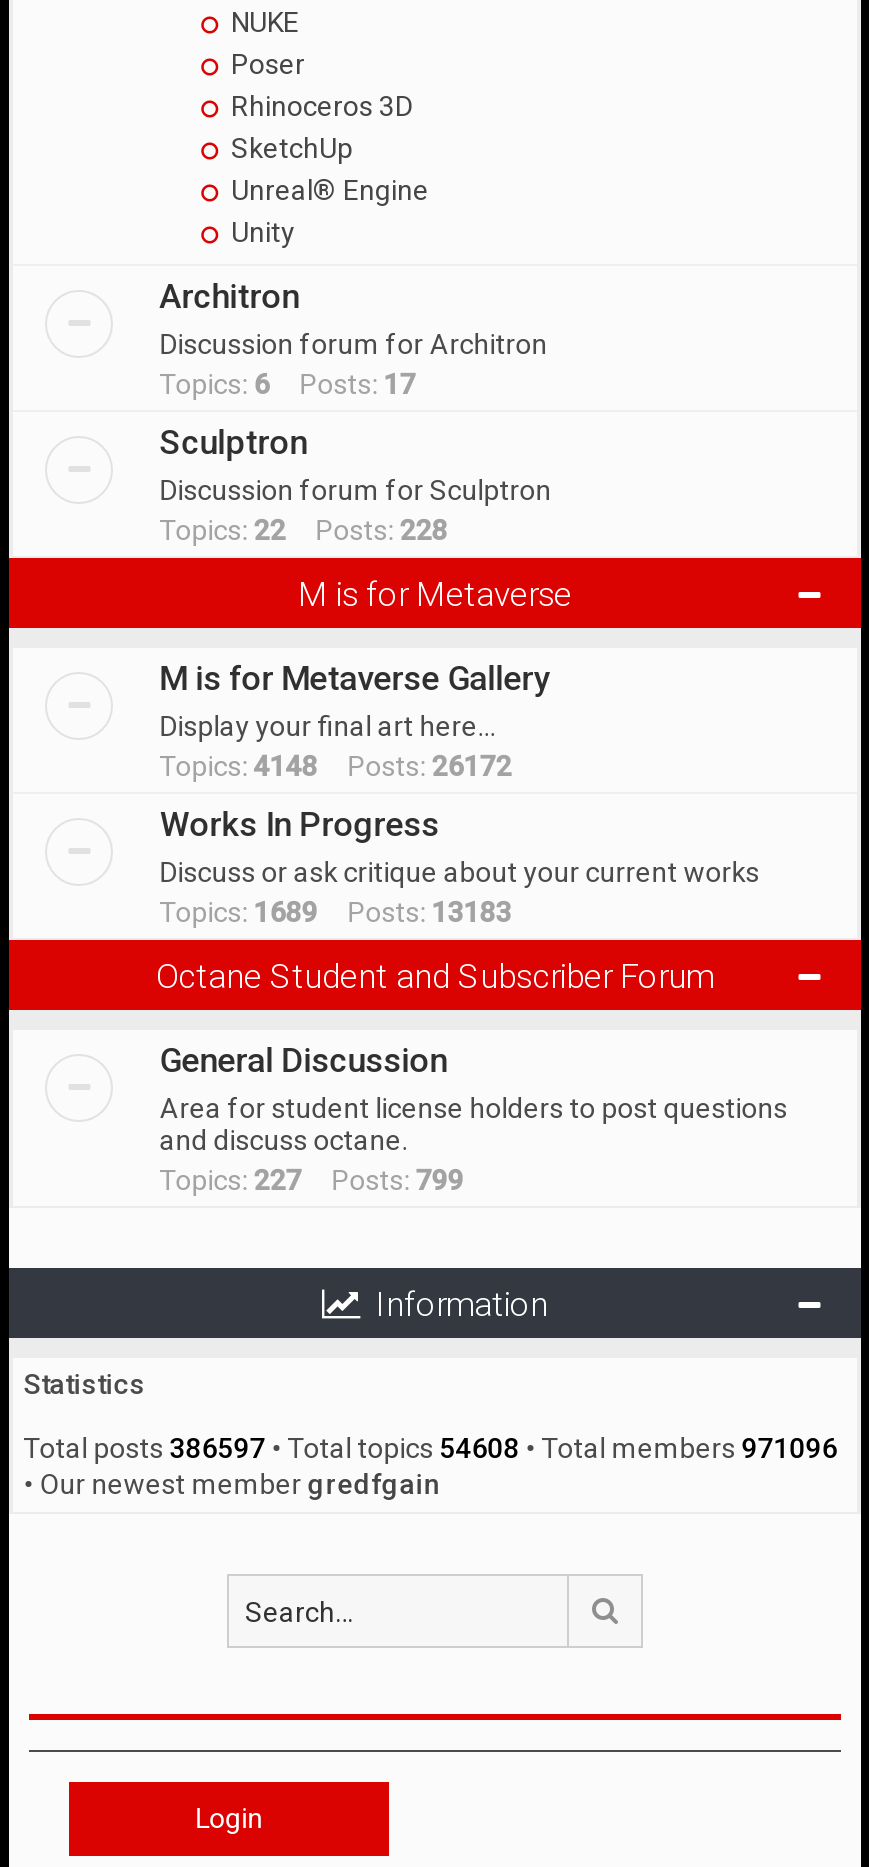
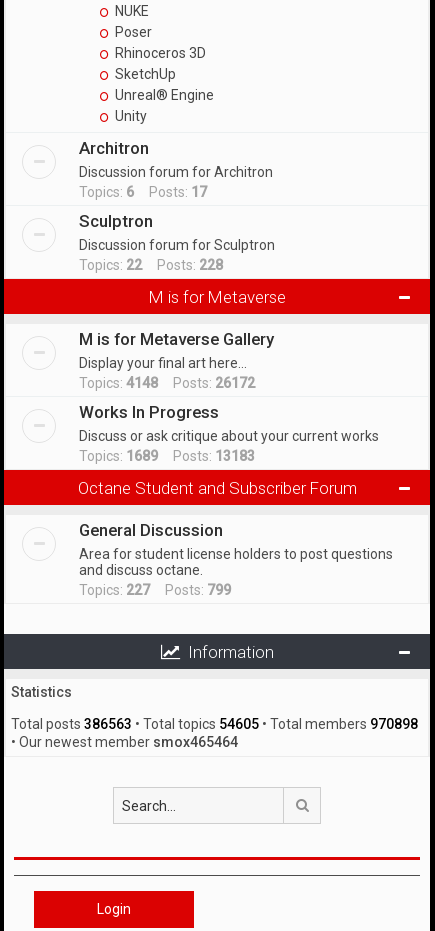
[23,1432,837,1464] Total posts 386597 • Total topics 54608 • Total members 971096 -> [11,716,418,732] Total posts 386563 • Total topics 54605 • Total members 970898
[23,1468,439,1500] • Our newest member gredfgain -> [11,734,238,750] • Our newest member smox465464

